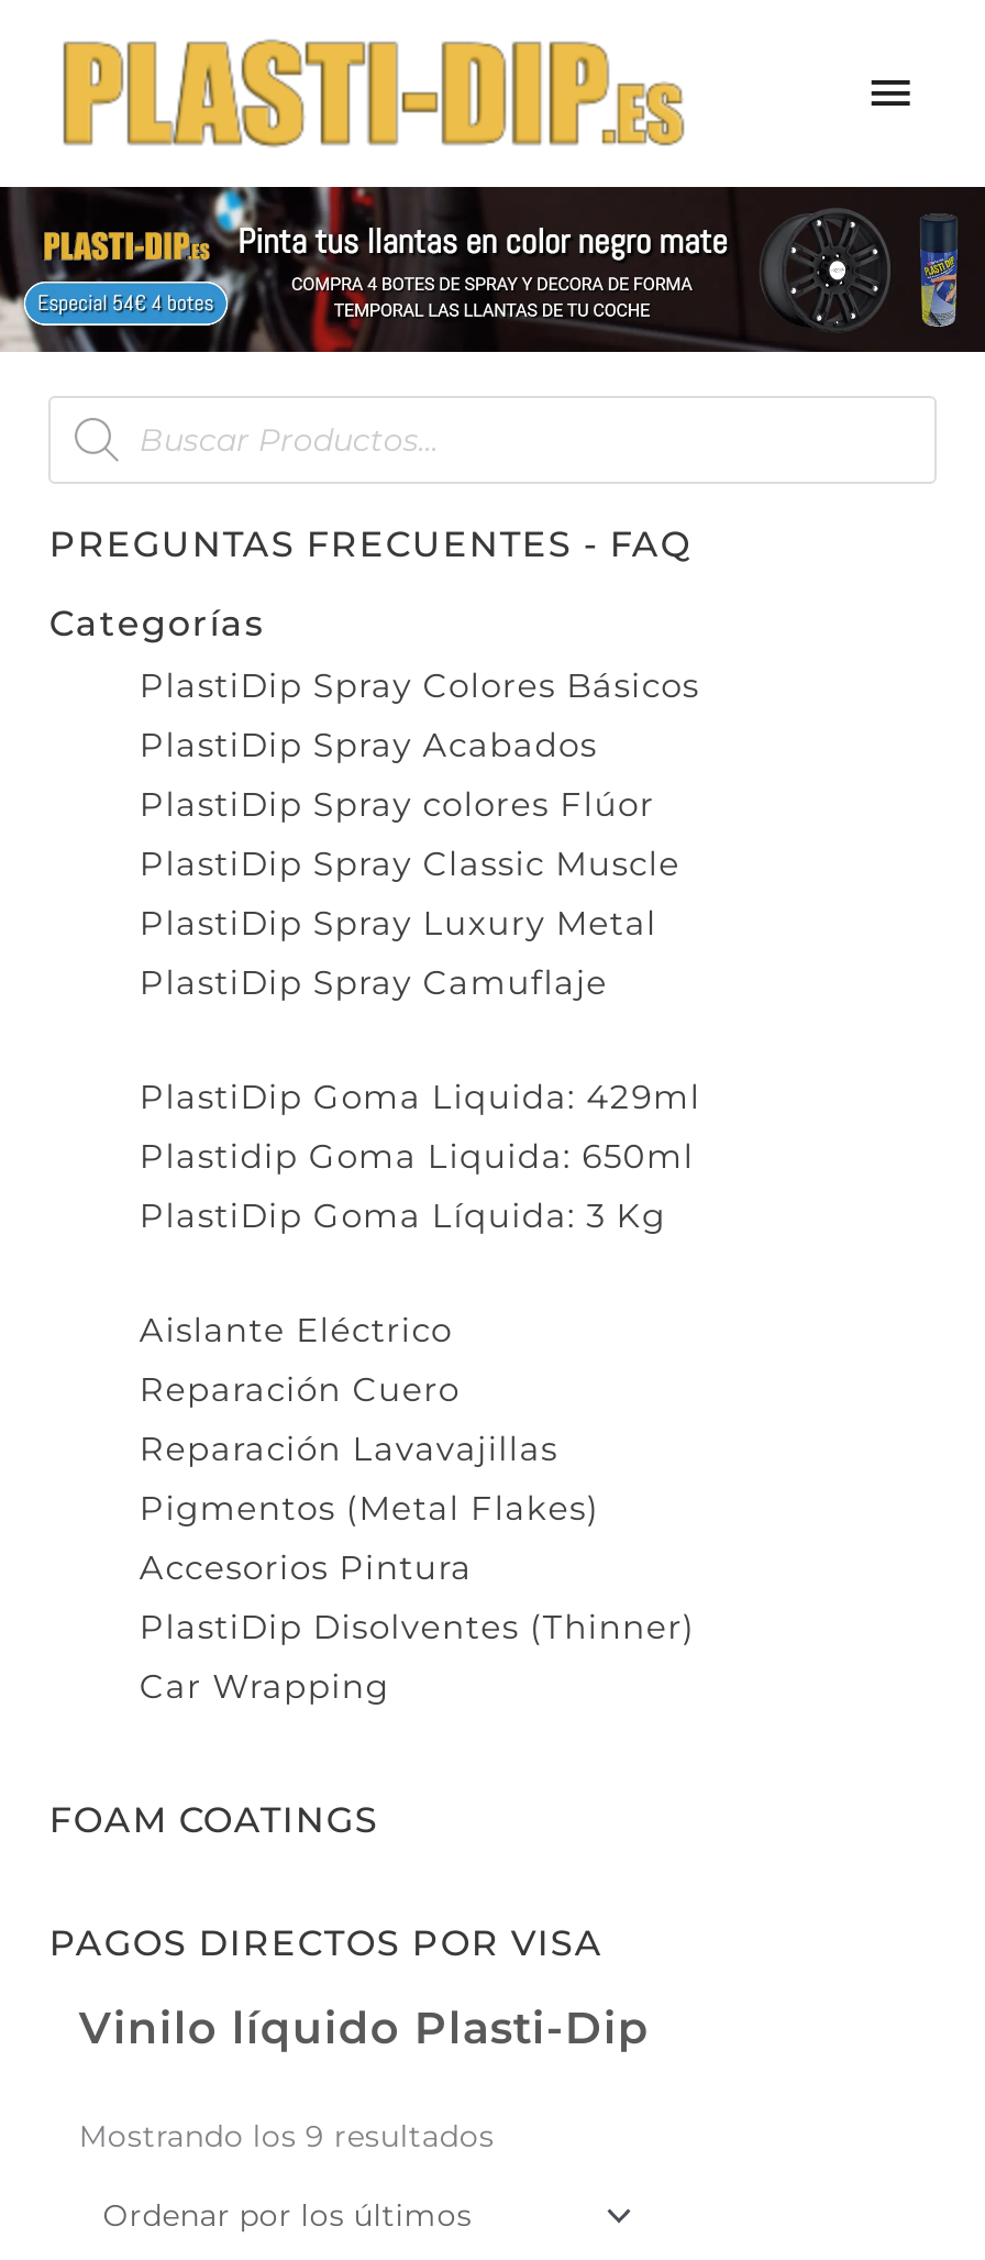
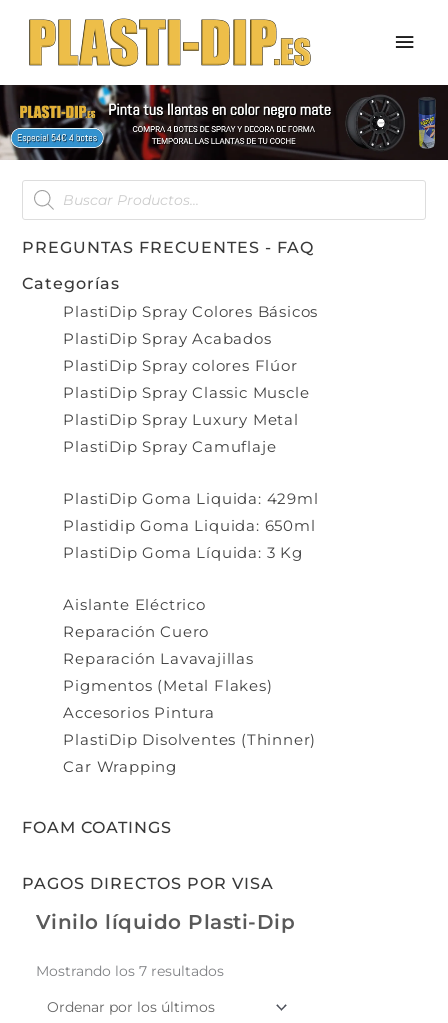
[79,2119,494,2154] Mostrando los 9 resultados -> [36,963,224,979] Mostrando los 7 resultados

